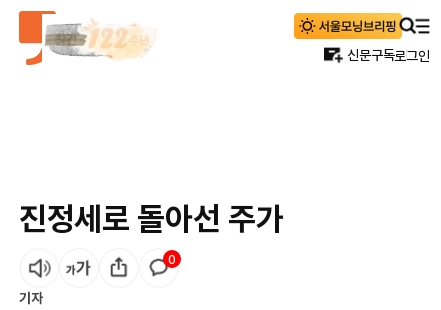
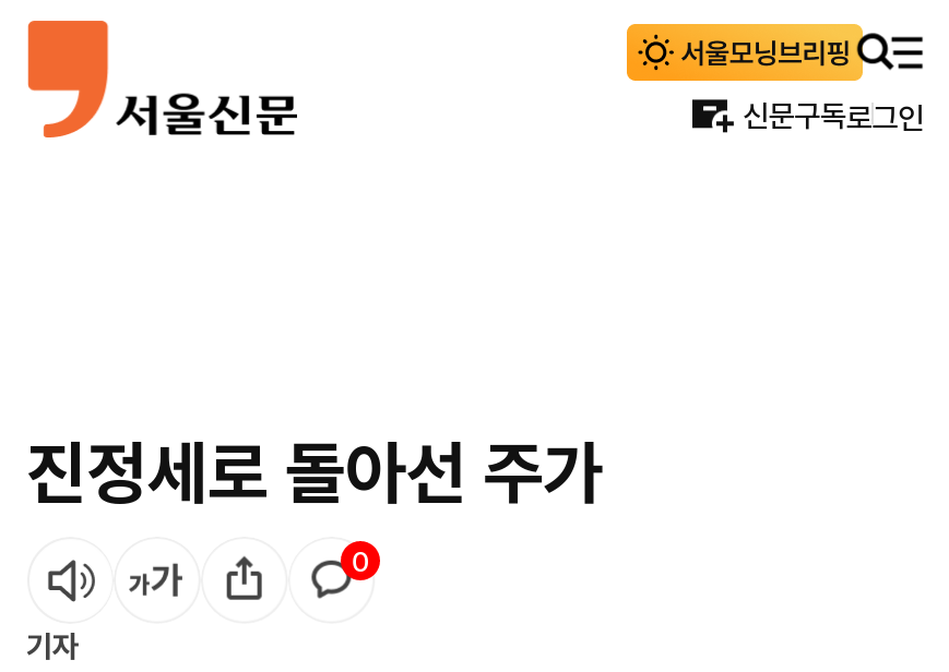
[41,14,151,64] [image] -> [33,20,310,137] [image]

